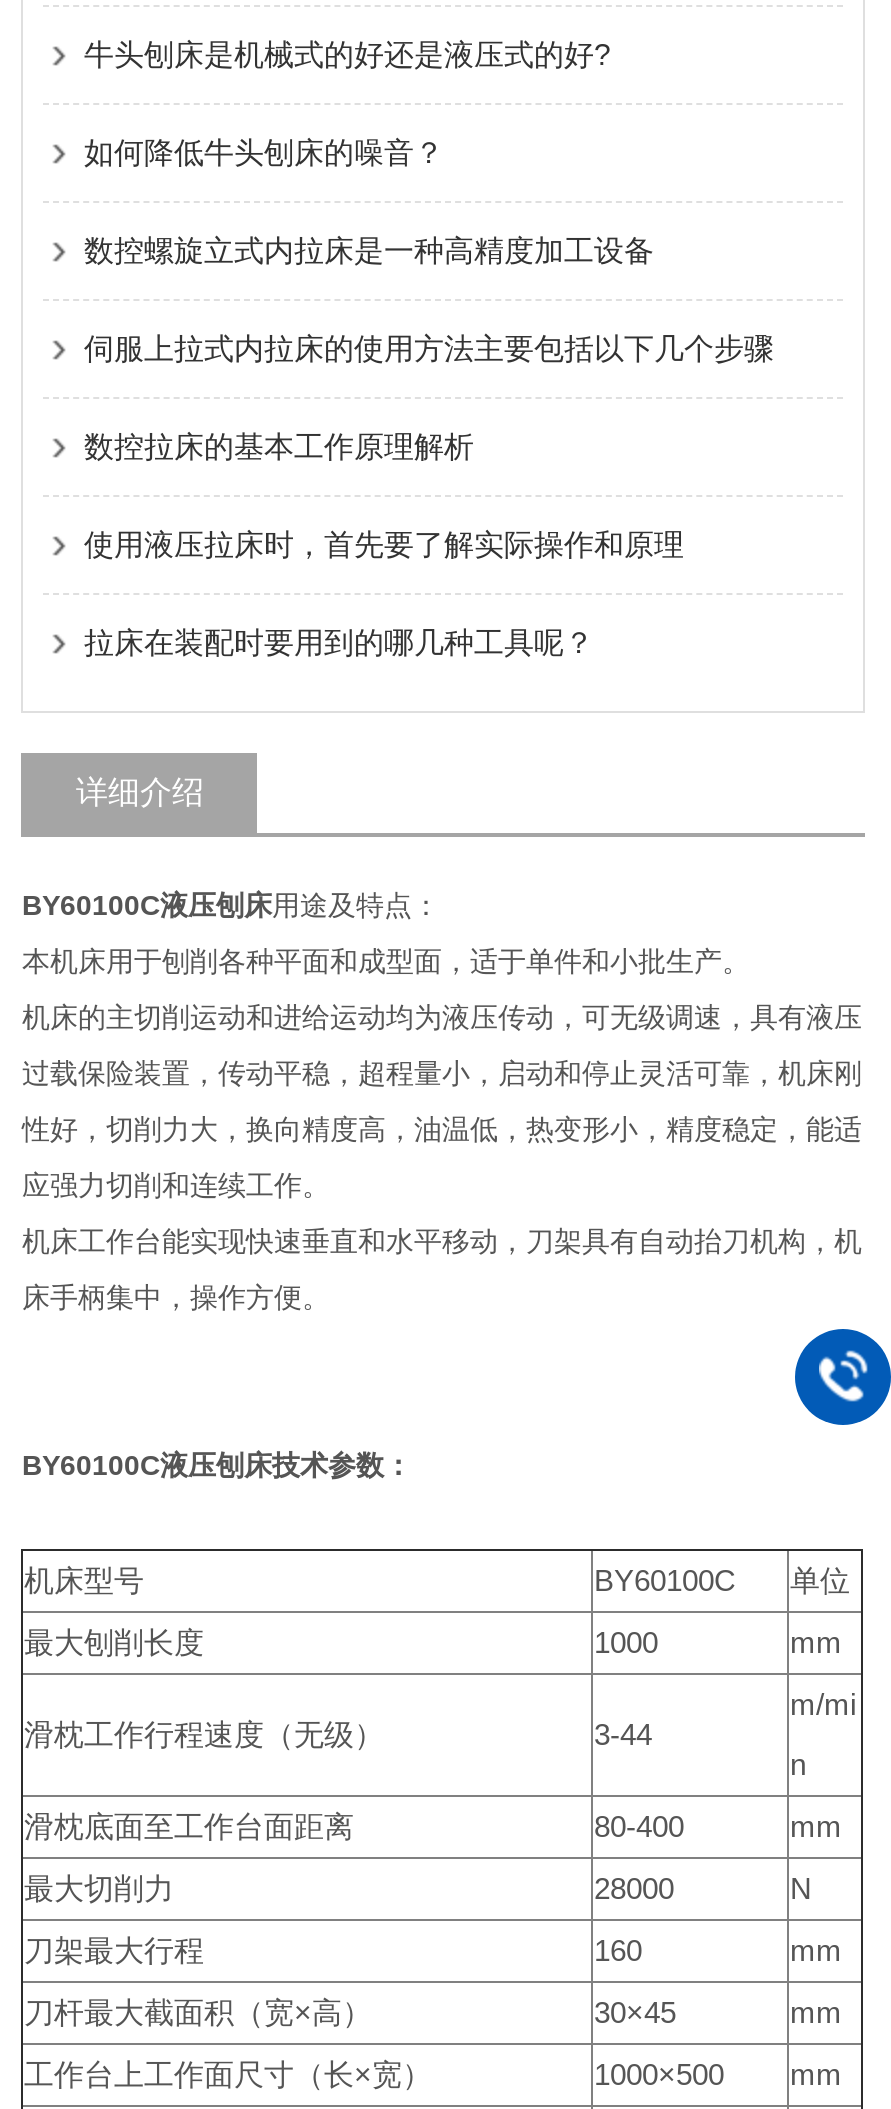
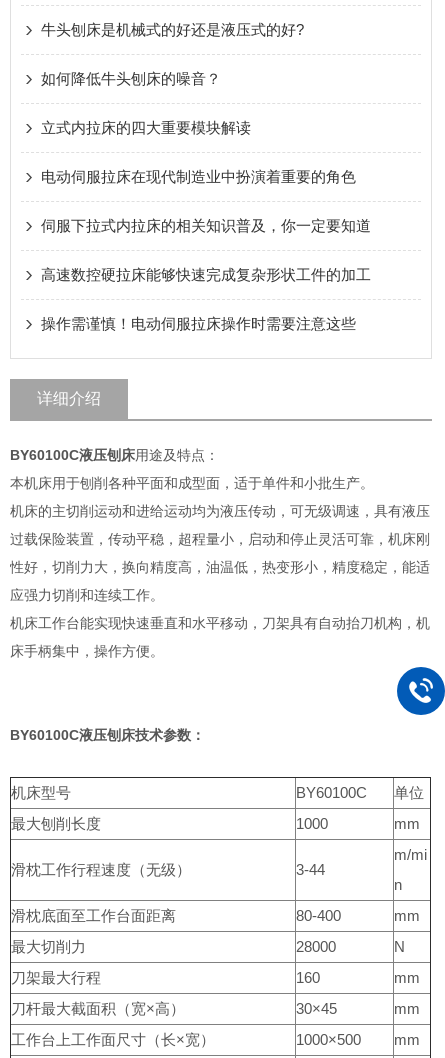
[84,233,654,267] 数控螺旋立式内拉床是一种高精度加工设备 -> [41,119,251,136] 立式内拉床的四大重要模块解读
[84,331,774,365] 伺服上拉式内拉床的使用方法主要包括以下几个步骤 -> [41,168,356,185] 电动伺服拉床在现代制造业中扮演着重要的角色
[84,429,474,463] 数控拉床的基本工作原理解析 -> [41,217,371,234] 伺服下拉式内拉床的相关知识普及，你一定要知道
[84,527,684,561] 使用液压拉床时，首先要了解实际操作和原理 -> [41,266,371,283] 高速数控硬拉床能够快速完成复杂形状工件的加工
[84,625,594,659] 拉床在装配时要用到的哪几种工具呢？ -> [41,315,356,332] 操作需谨慎！电动伺服拉床操作时需要注意这些

